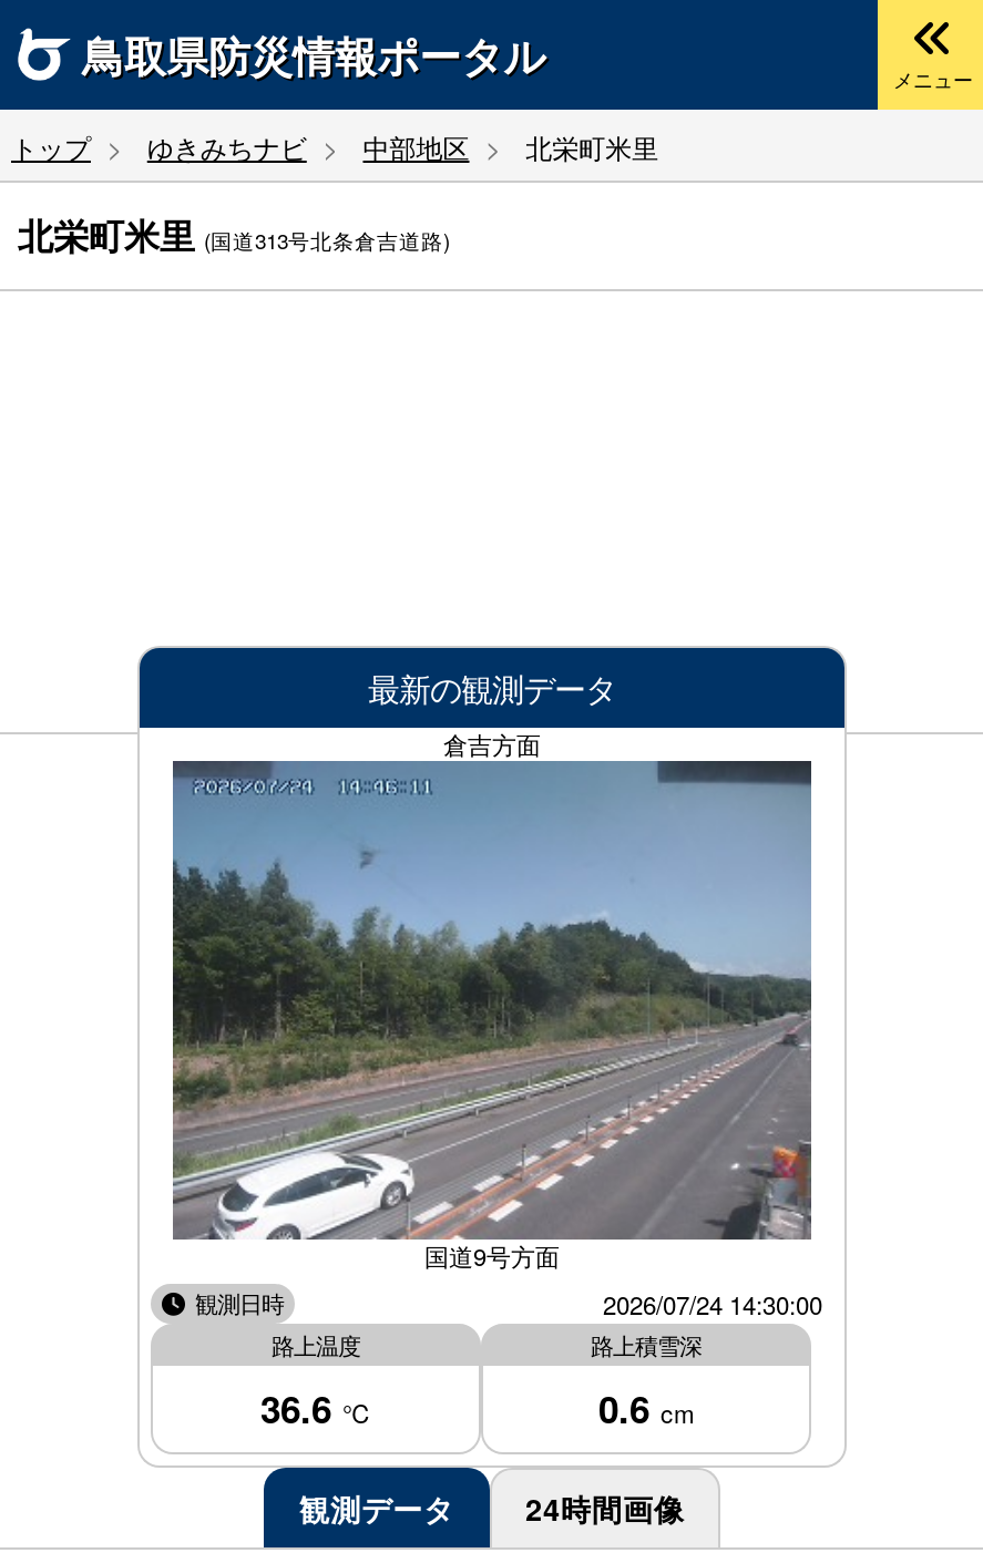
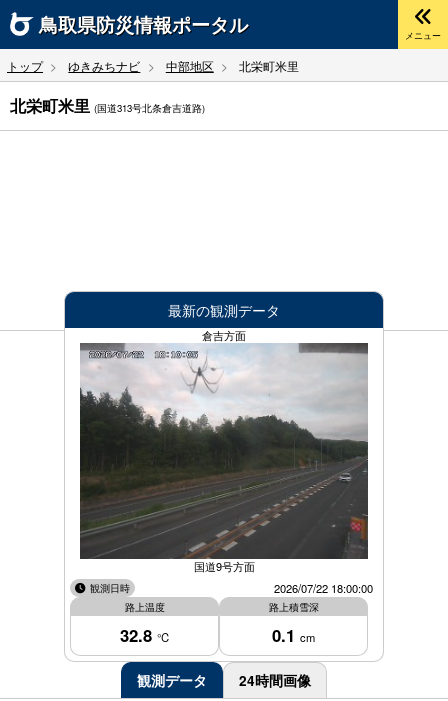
[173,761,822,1321] [image] | 2026/07/24 14:30:00 -> [80,343,373,596] [image] | 2026/07/22 18:00:00
[260,1381,371,1434] 36.6 ℃ -> [119,623,169,647] 32.8 ℃
[598,1381,694,1434] 0.6 cm -> [272,623,315,647] 0.1 cm

